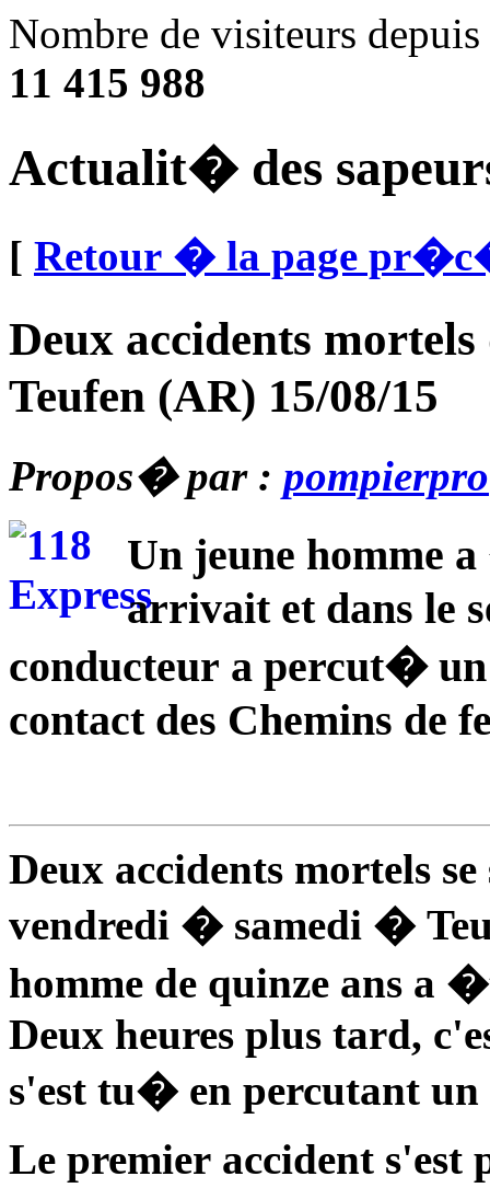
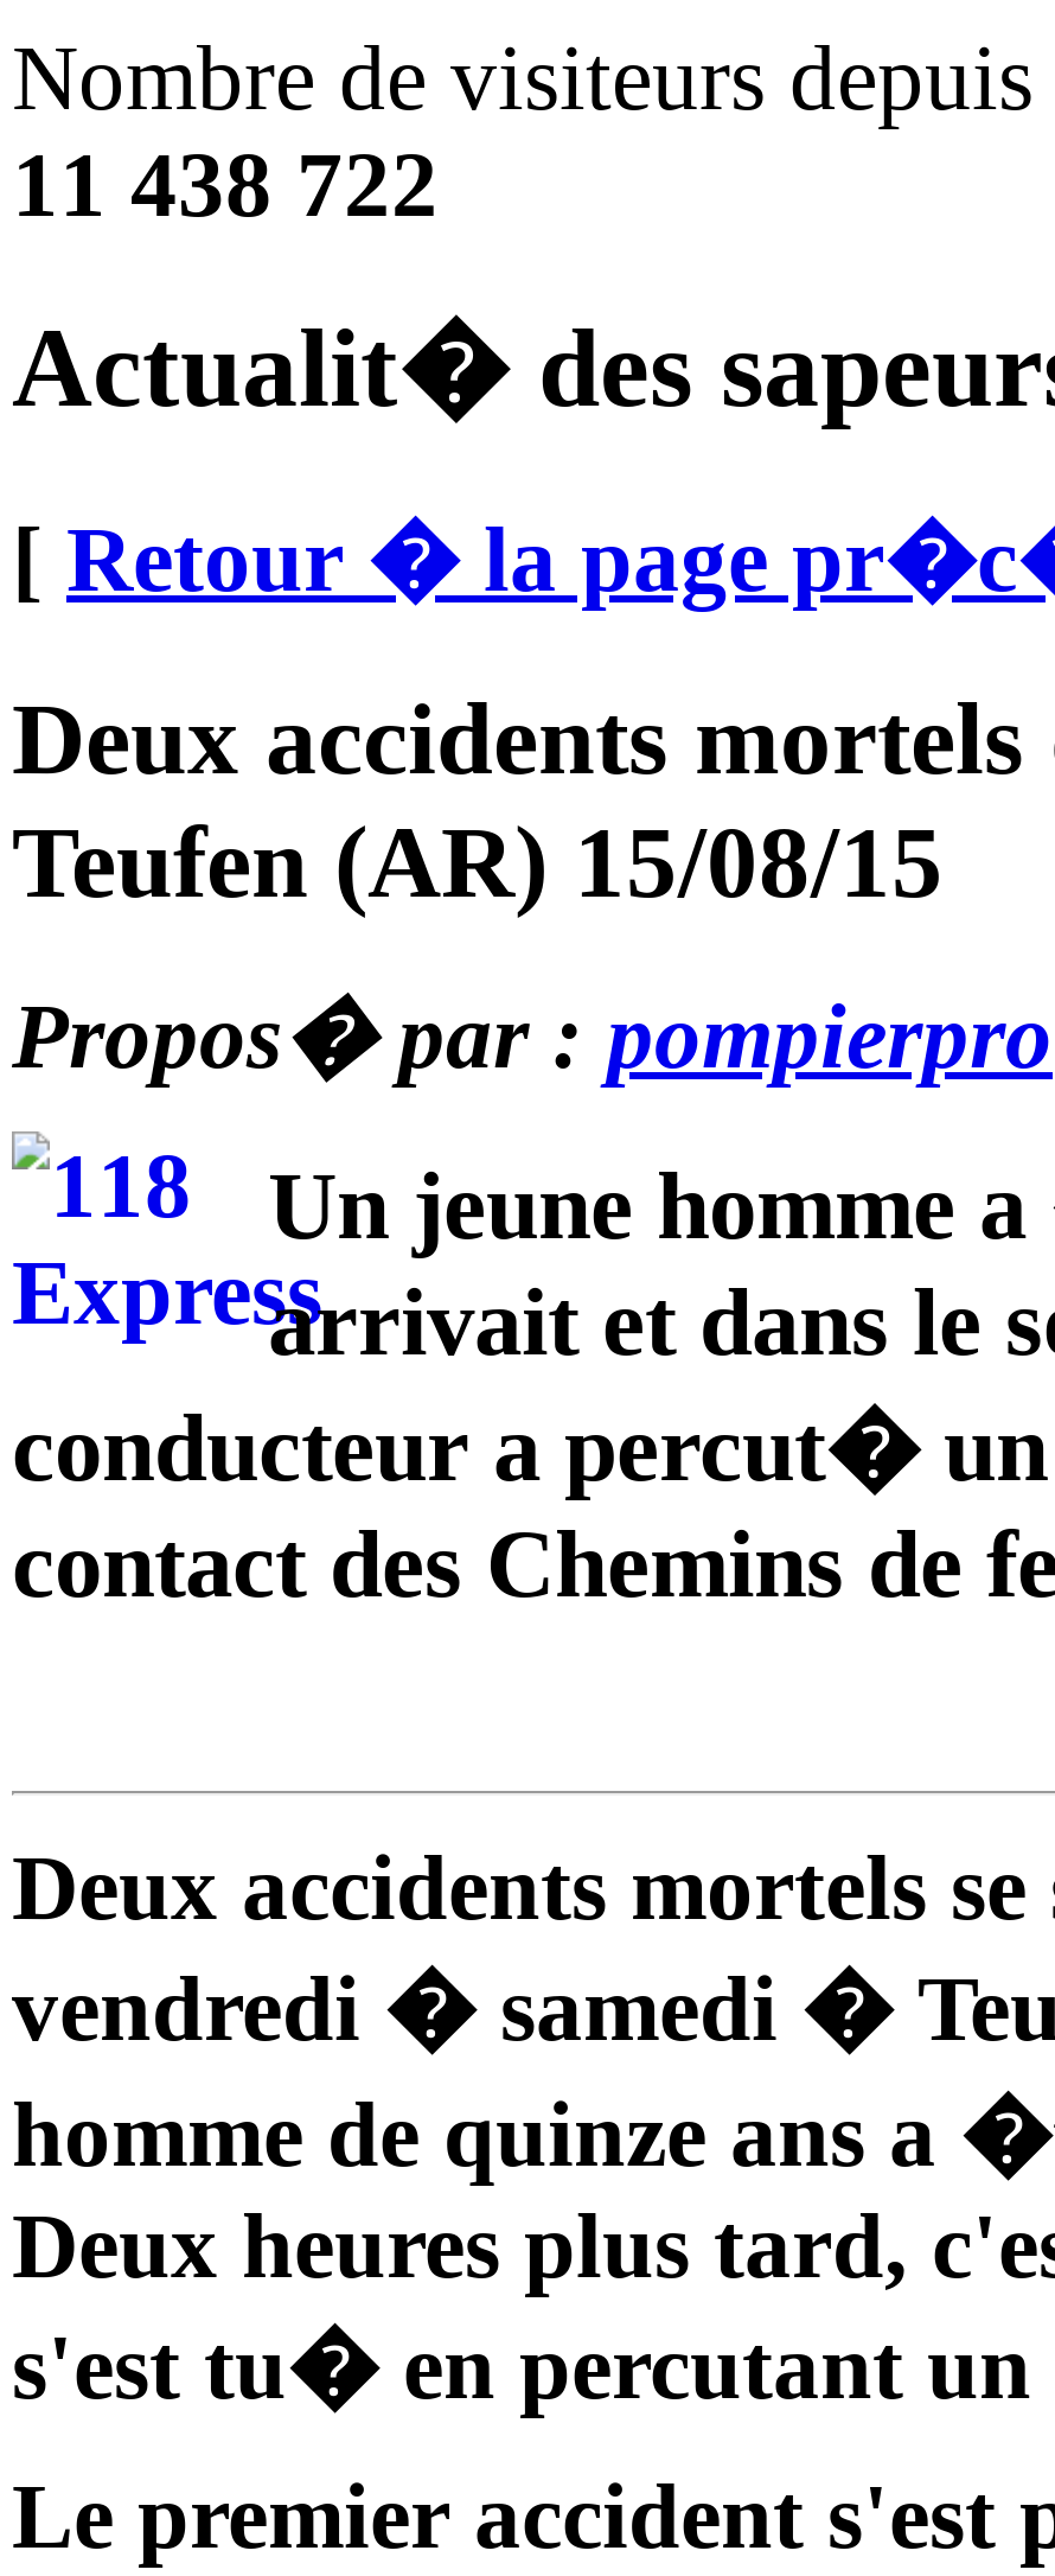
[9,59,206,106] 11 415 988 -> [12,133,439,235] 11 438 722

